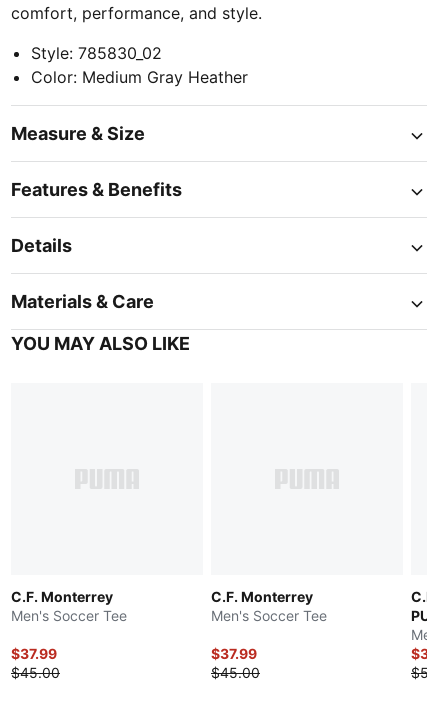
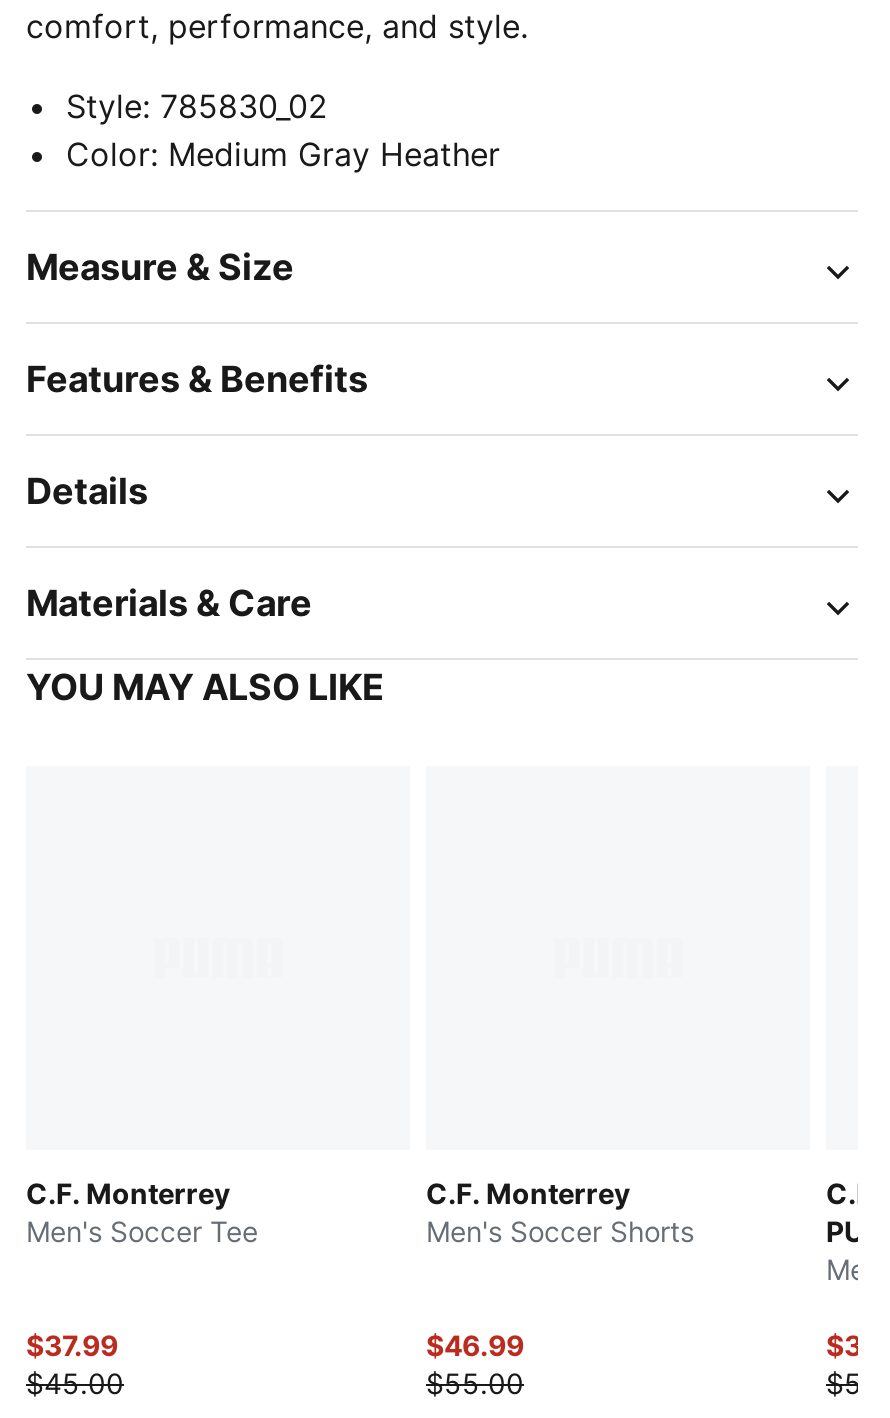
[211,607,327,624] Men's Soccer Tee -> [426,1214,694,1248] Men's Soccer Shorts
[211,645,257,662] $37.99 -> [426,1328,524,1362] $46.99
[211,664,260,681] $45.00 -> [426,1366,524,1400] $55.00

